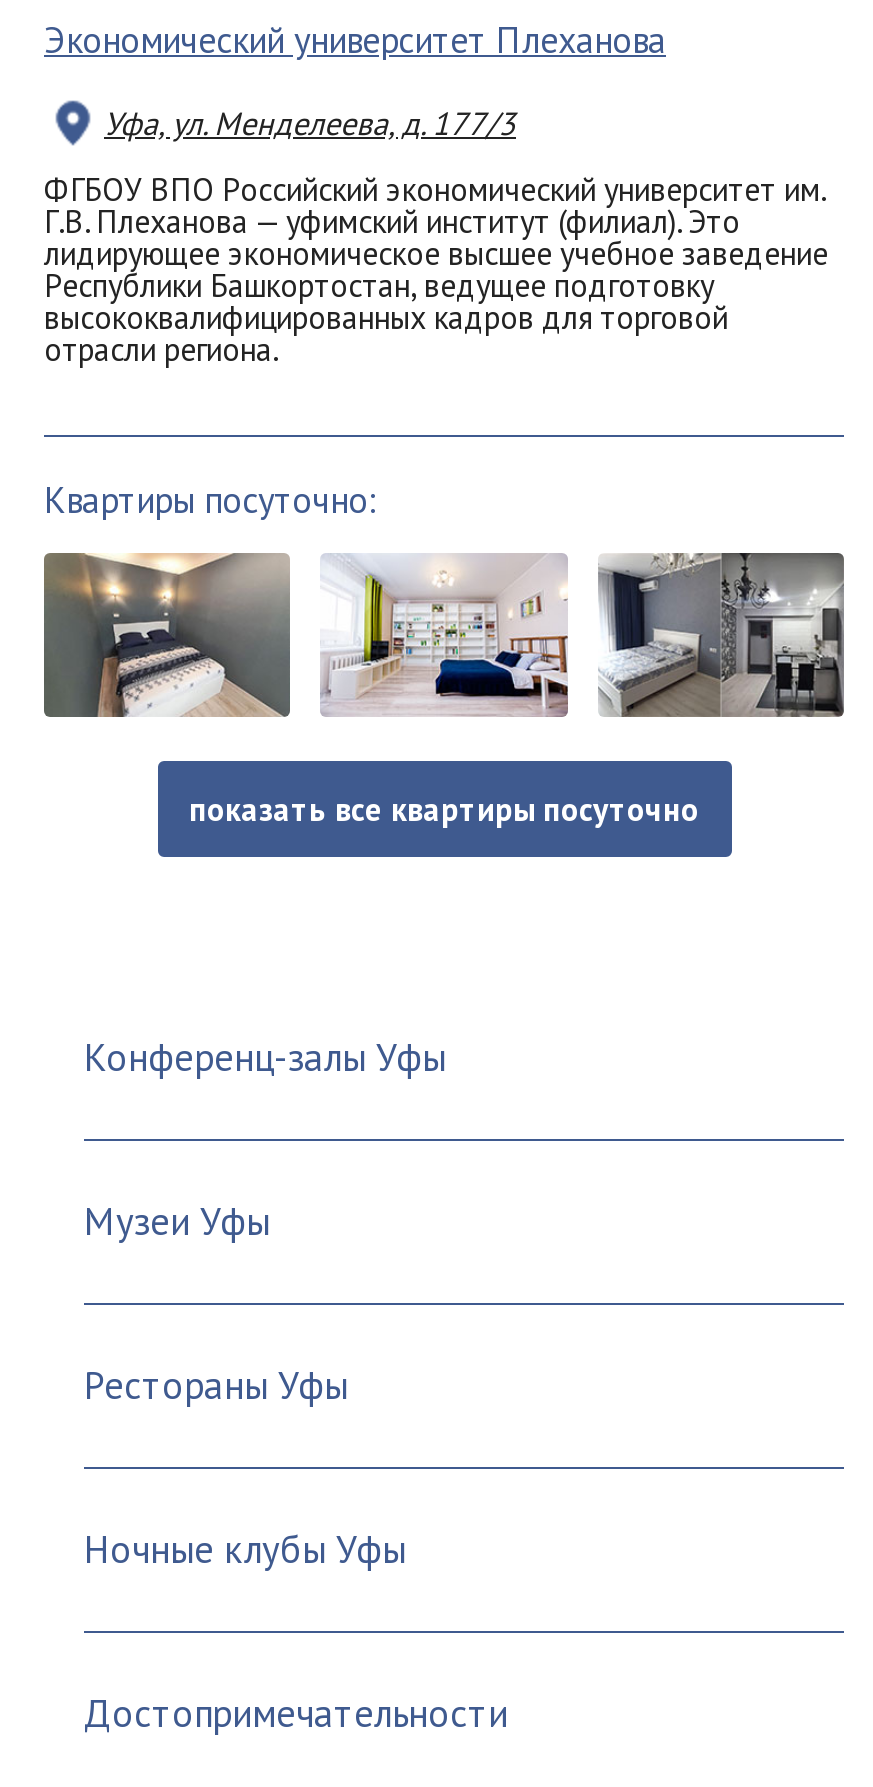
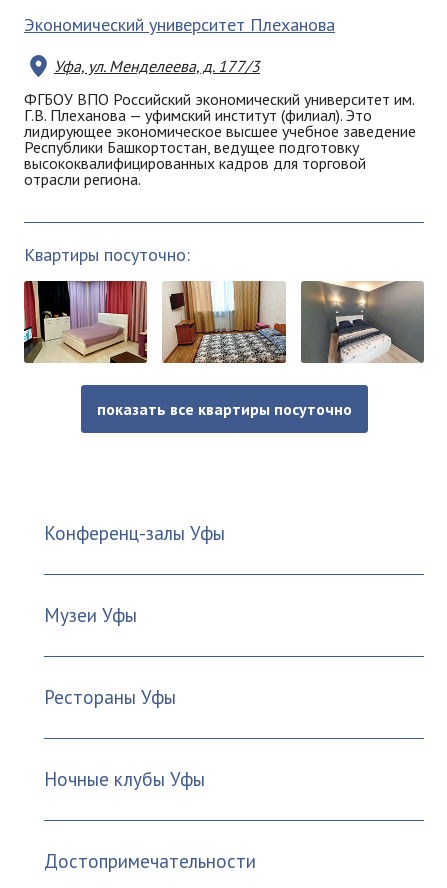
[42,551,292,719] [image] -> [24,280,148,364] [image]
[320,553,570,717] [image] -> [162,280,287,364] [image]
[598,551,844,719] [image] -> [300,281,424,363] [image]

